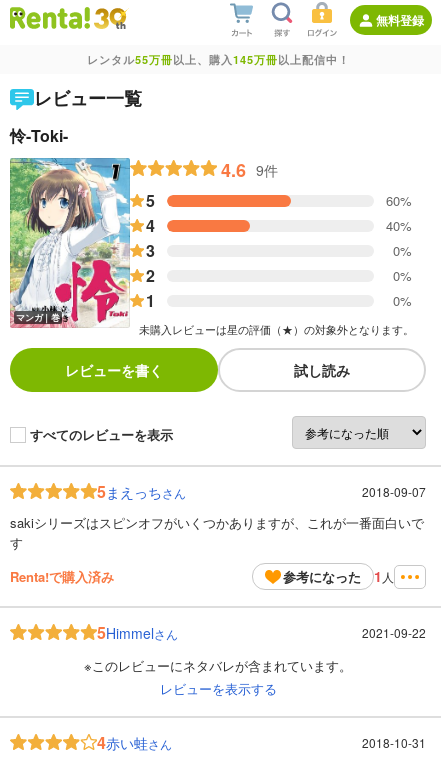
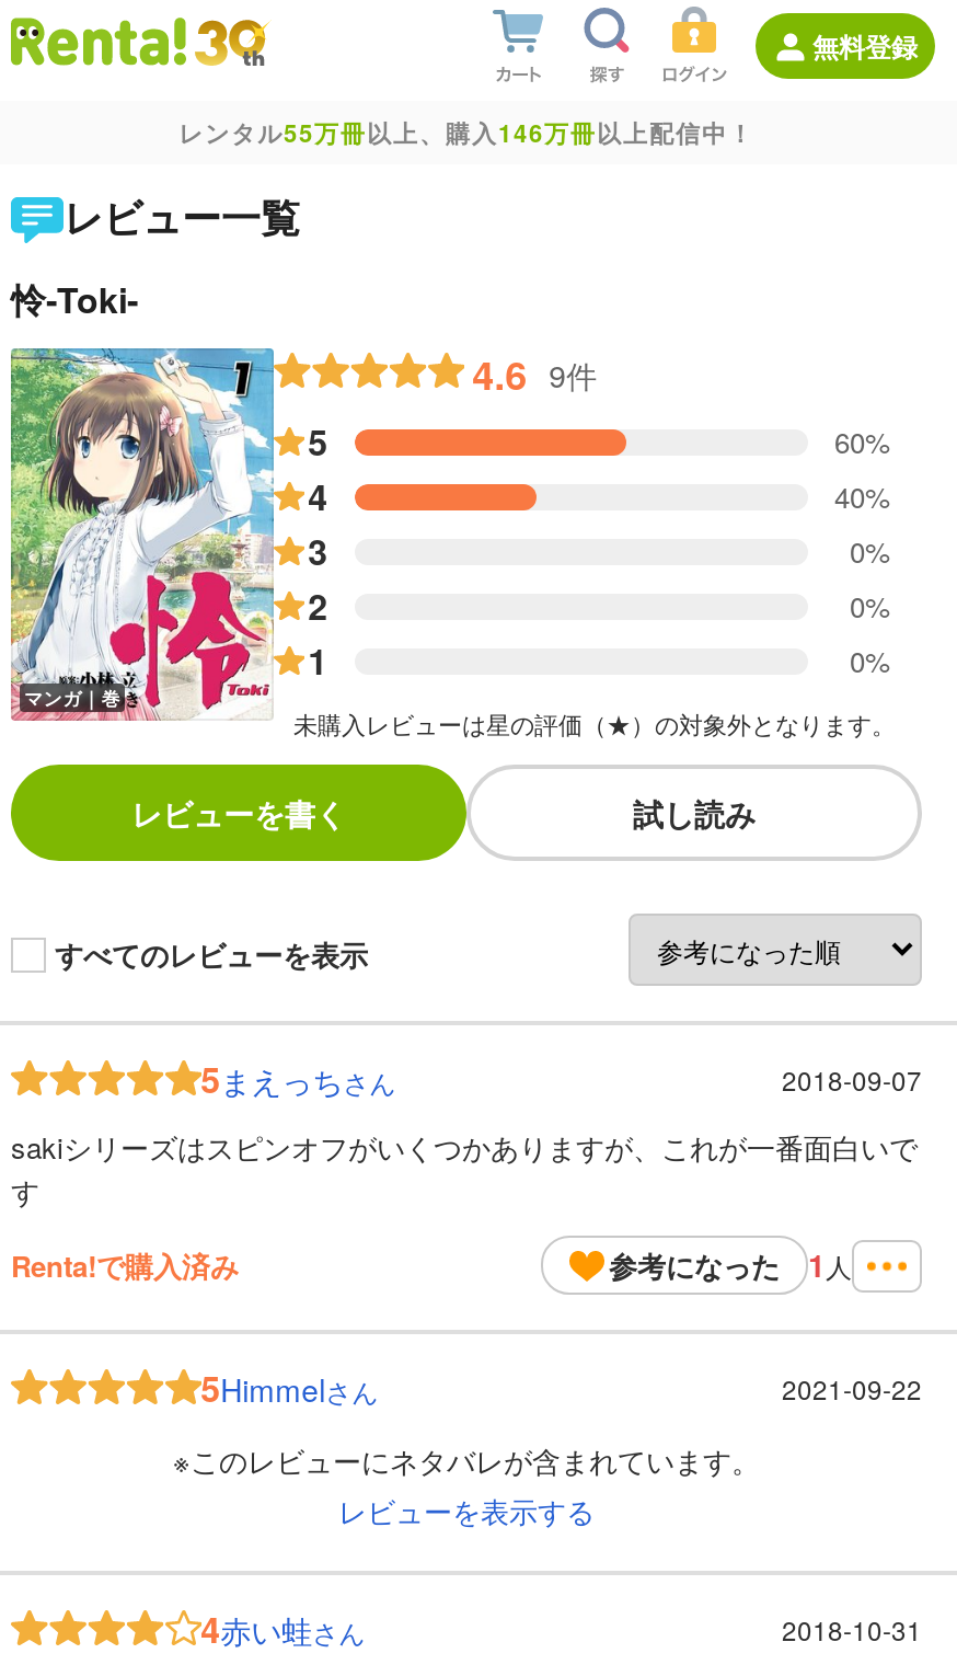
[86,52,349,67] レンタル55万冊以上、購入145万冊以上配信中！ -> [178,116,754,149] レンタル55万冊以上、購入146万冊以上配信中！

